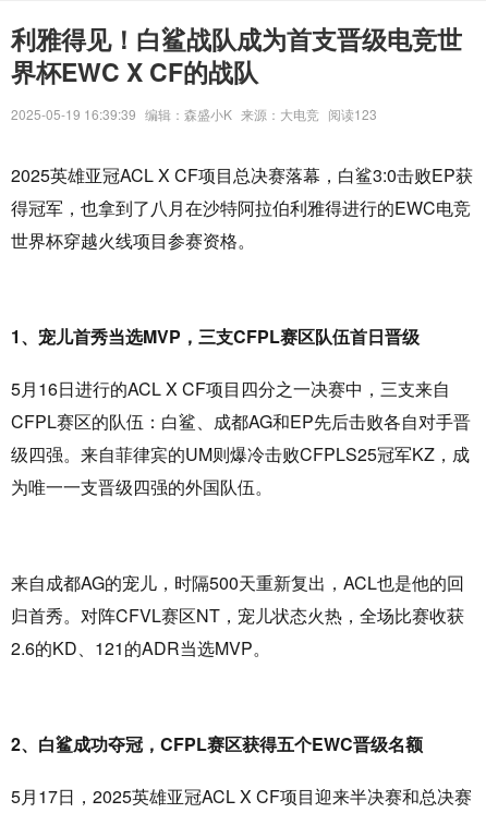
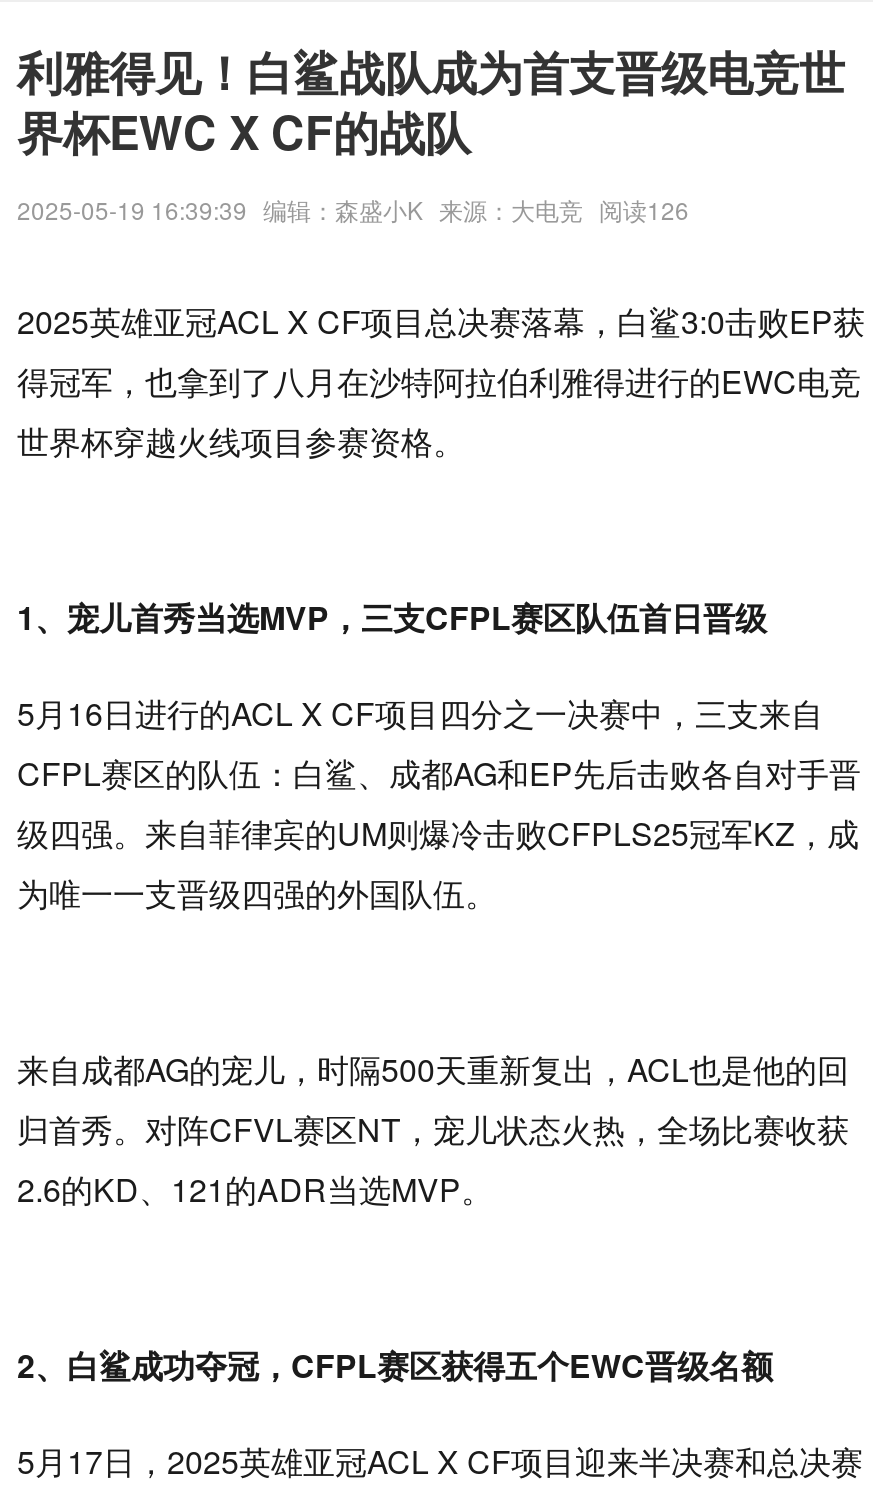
[11,105,377,123] 2025-05-19 16:39:39 编辑：森盛小K 来源：大电竞 阅读123 -> [17,192,689,226] 2025-05-19 16:39:39 编辑：森盛小K 来源：大电竞 阅读126

